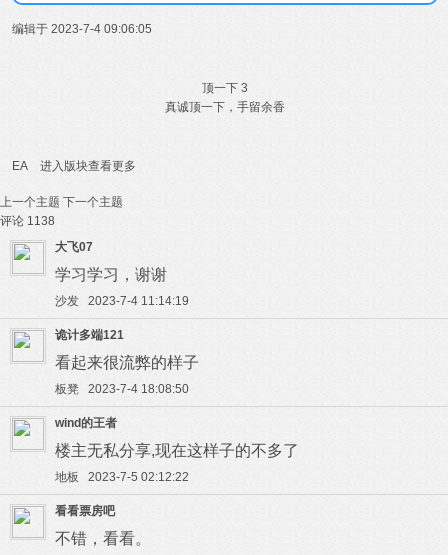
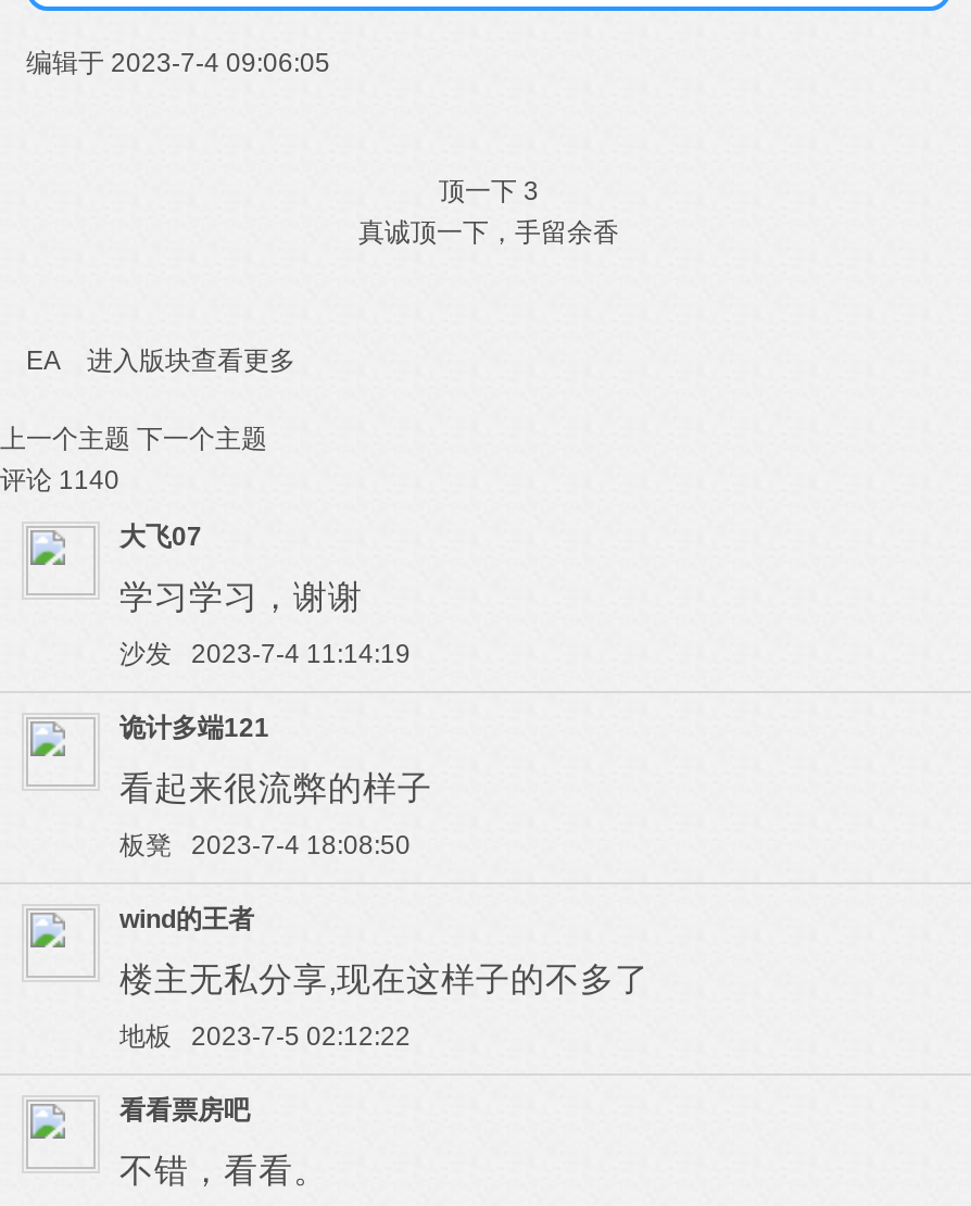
[0,214,55,228] 评论1138 -> [0,465,119,495] 评论1140

